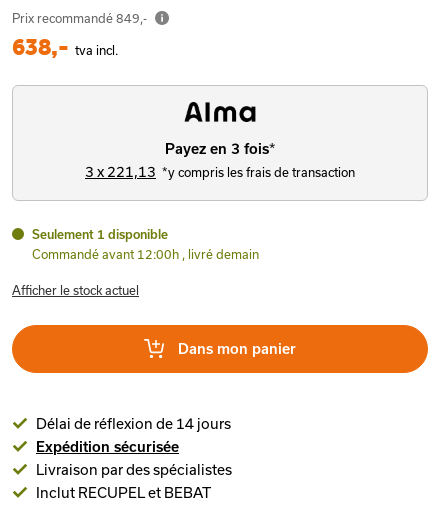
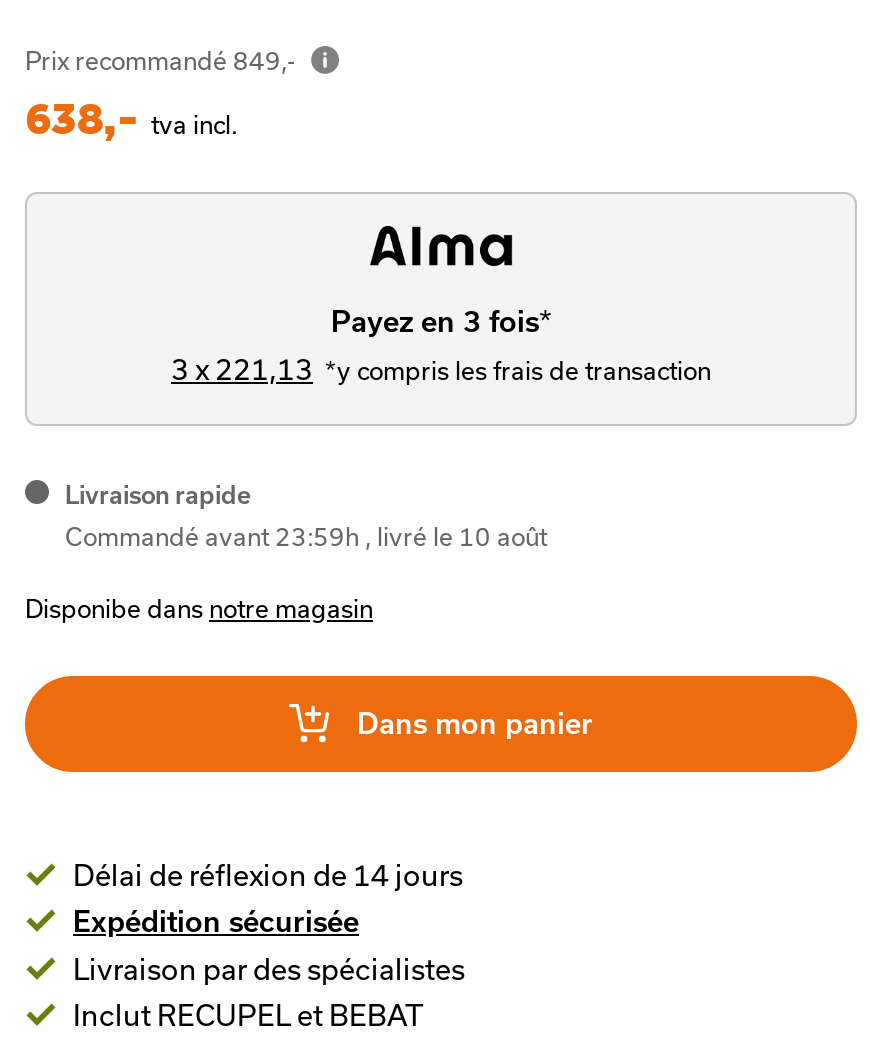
[32,228,168,241] Seulement 1 disponible -> [65,482,251,508] Livraison rapide
[32,248,259,261] Commandé avant 12:00h , livré demain -> [65,522,547,550] Commandé avant 23:59h , livré le 10 août
[12,284,139,297] Afficher le stock actuel -> [25,594,373,622] Disponibe dans notre magasin

